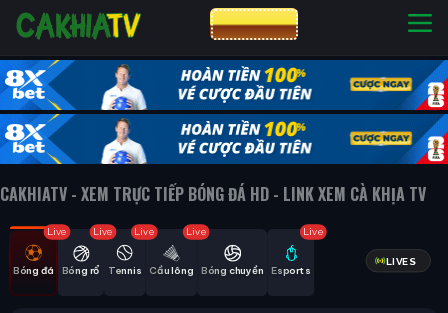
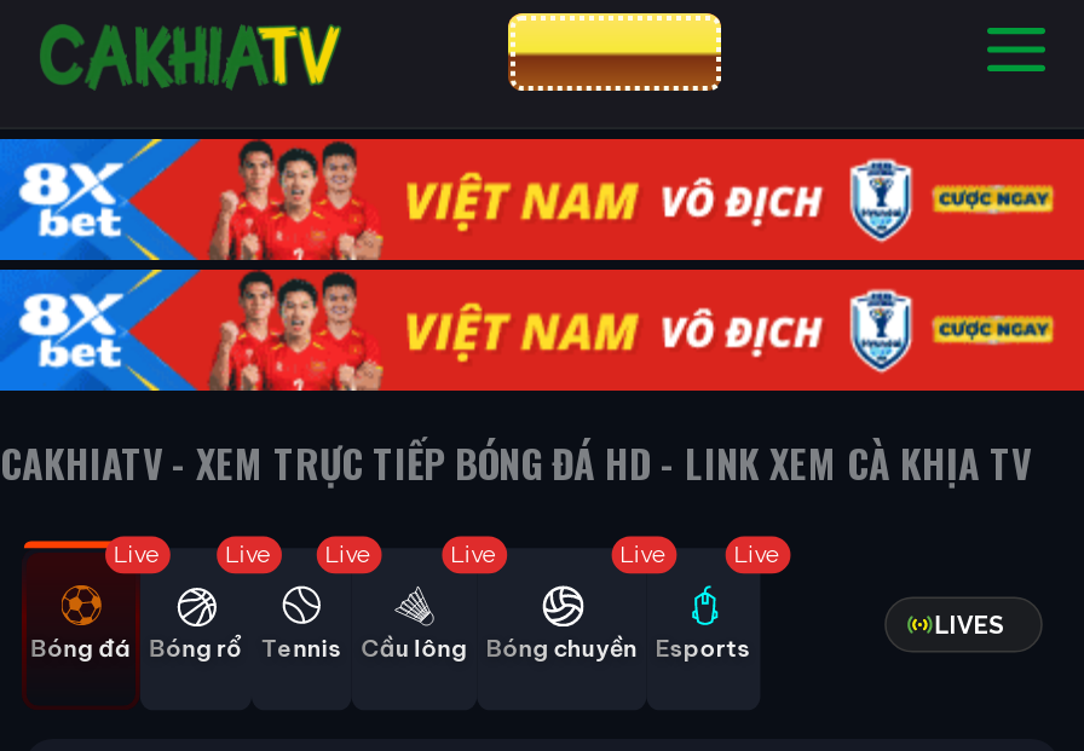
[4,59,445,165] [image] -> [12,137,1077,393] [image]
none -> [620,540,669,565] Live

